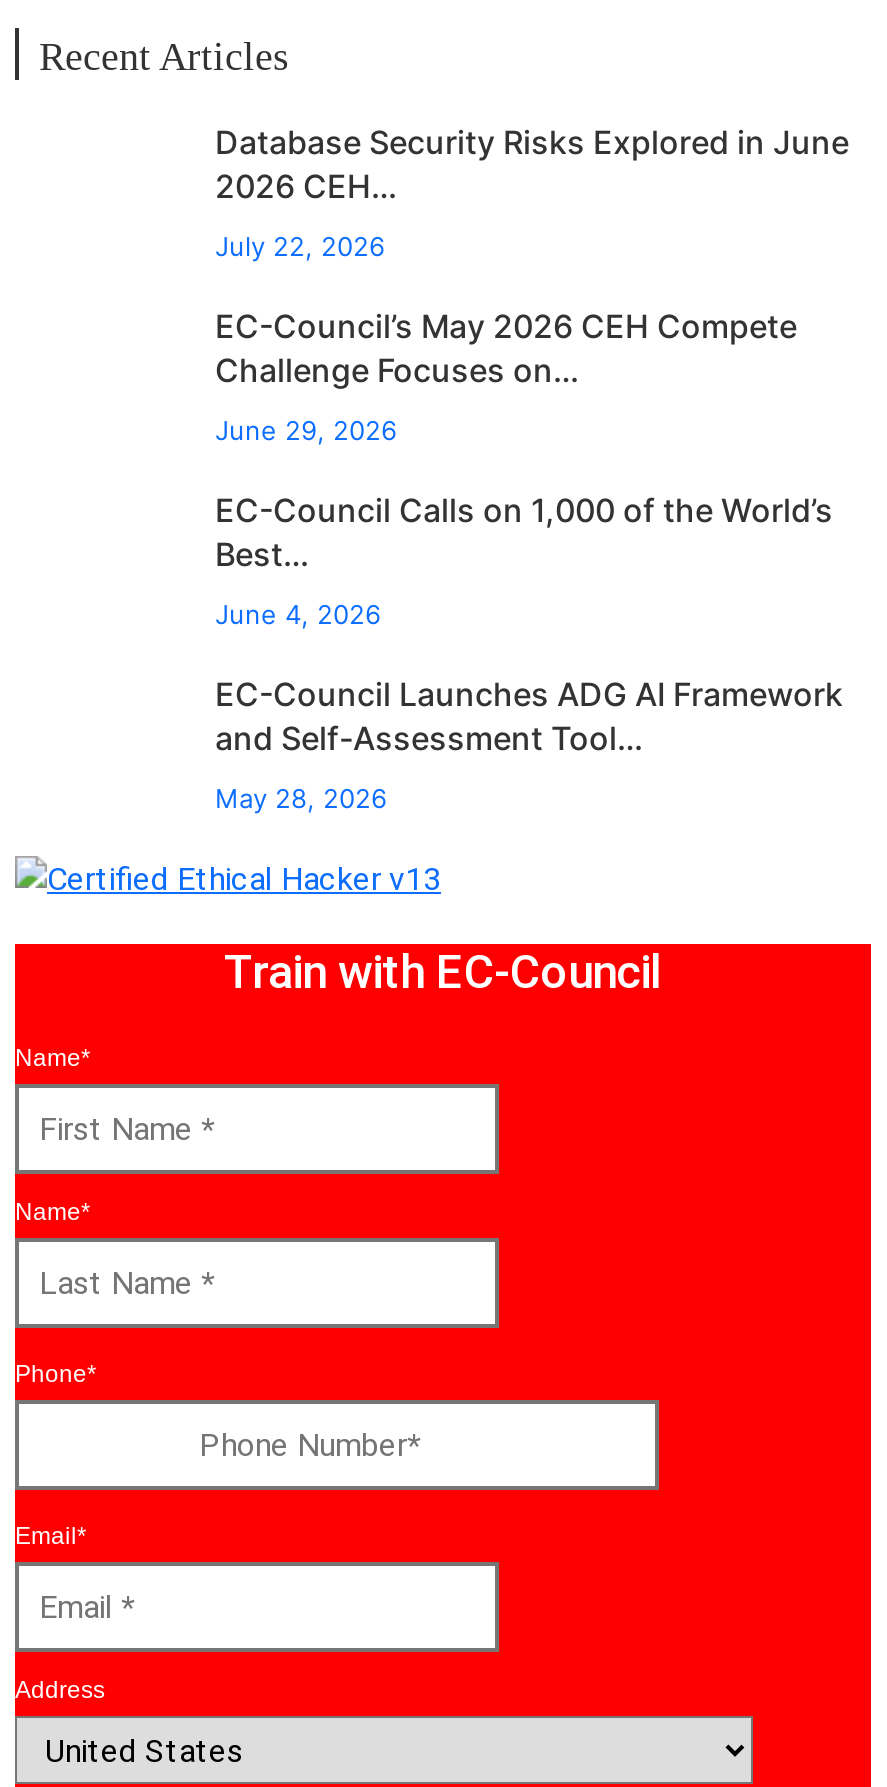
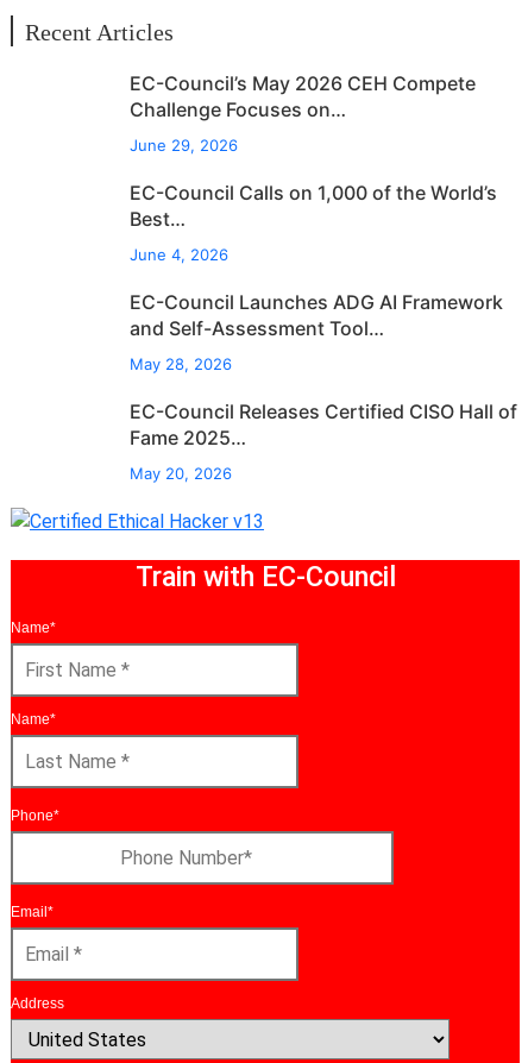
[215,122,849,262] Database Security Risks Explored in June | 2026 CEH… | July 22, 2026 -> none
moved [215,306,843,814] -> [130,71,503,373]: EC-Council’s May 2026 CEH Compete | Challenge Focuses on… | June 29, 2026 | ... | and Self-Assessment Tool… | May 28, 2026
none -> [130,400,517,483] EC-Council Releases Certified CISO Hall of | Fame 2025… | May 20, 2026

